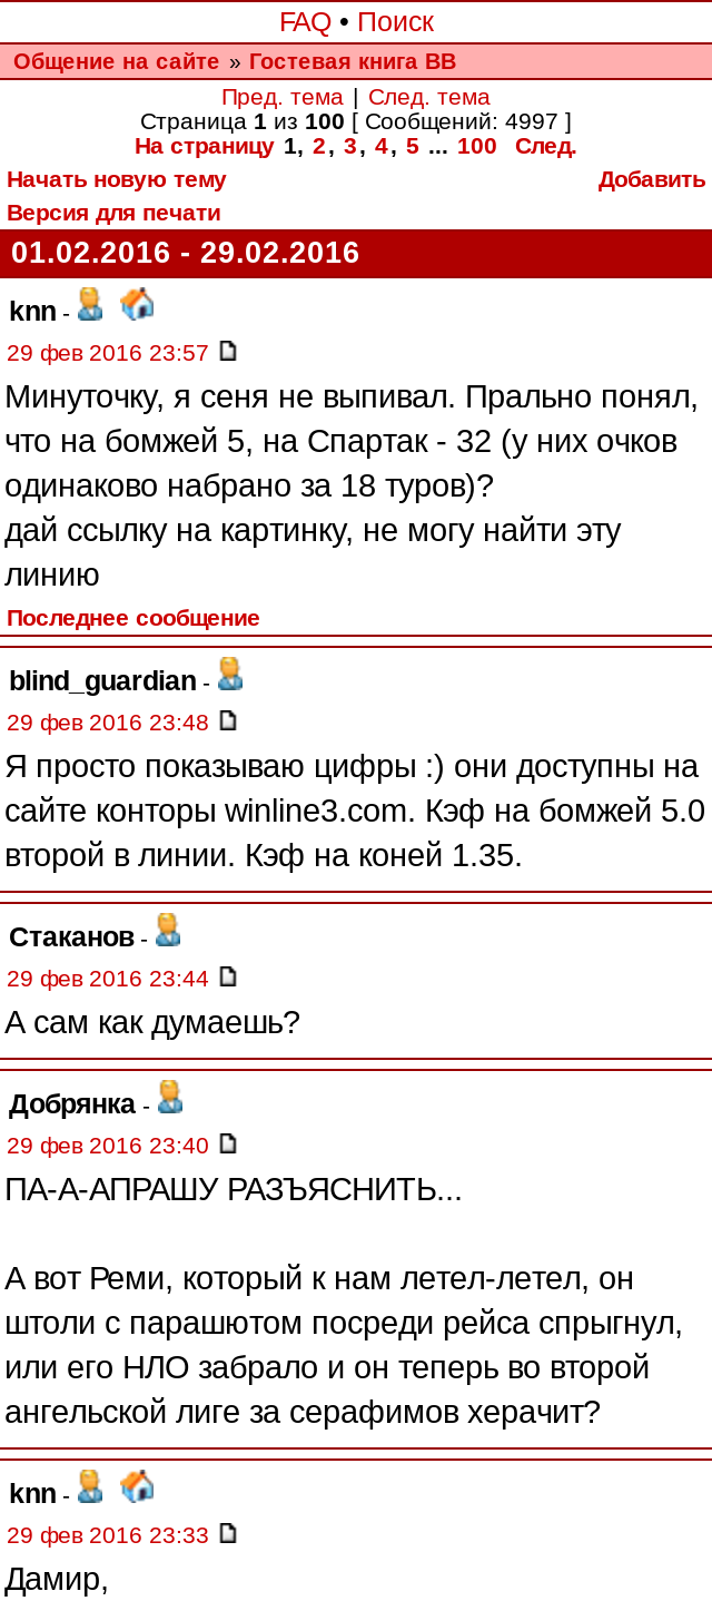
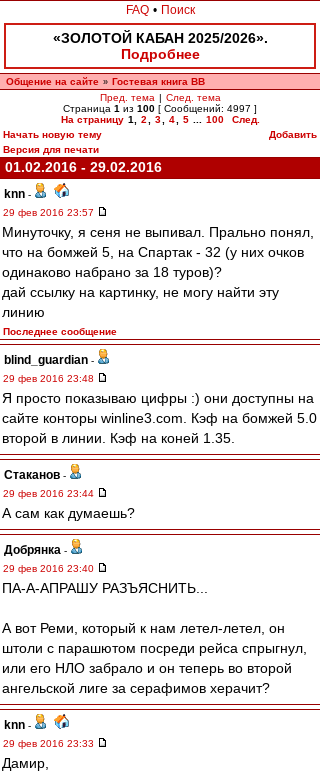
none -> [52,30,267,62] «ЗОЛОТОЙ КАБАН 2025/2026». | Подробнее

